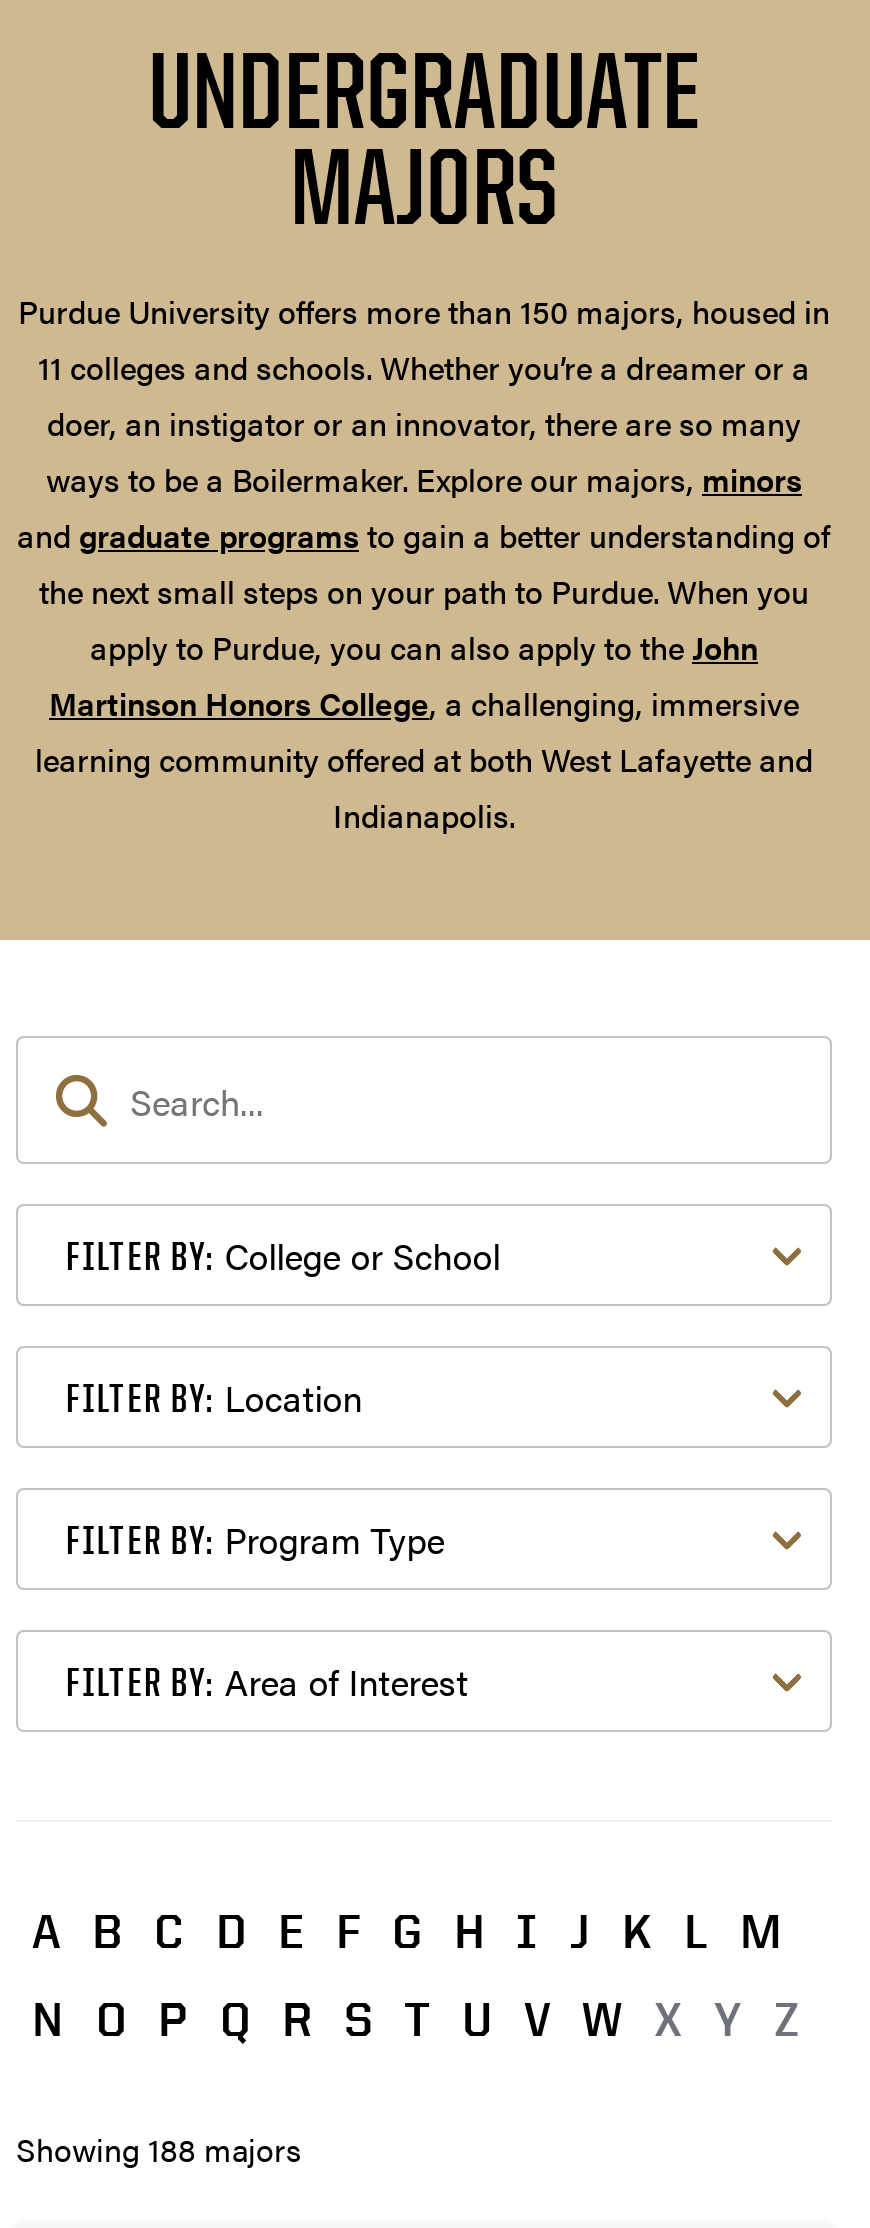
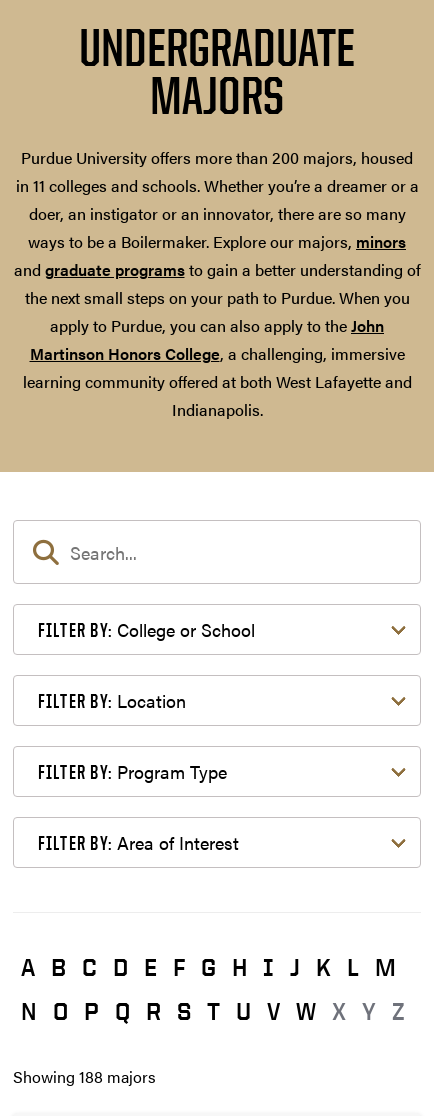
[18,288,830,390] Purdue University offers more than 150 majors, housed in | 11 colleges and schools. Whether you’re a dreamer or a -> [15,146,418,197] Purdue University offers more than 200 majors, housed | in 11 colleges and schools. Whether you’re a dreamer or a

